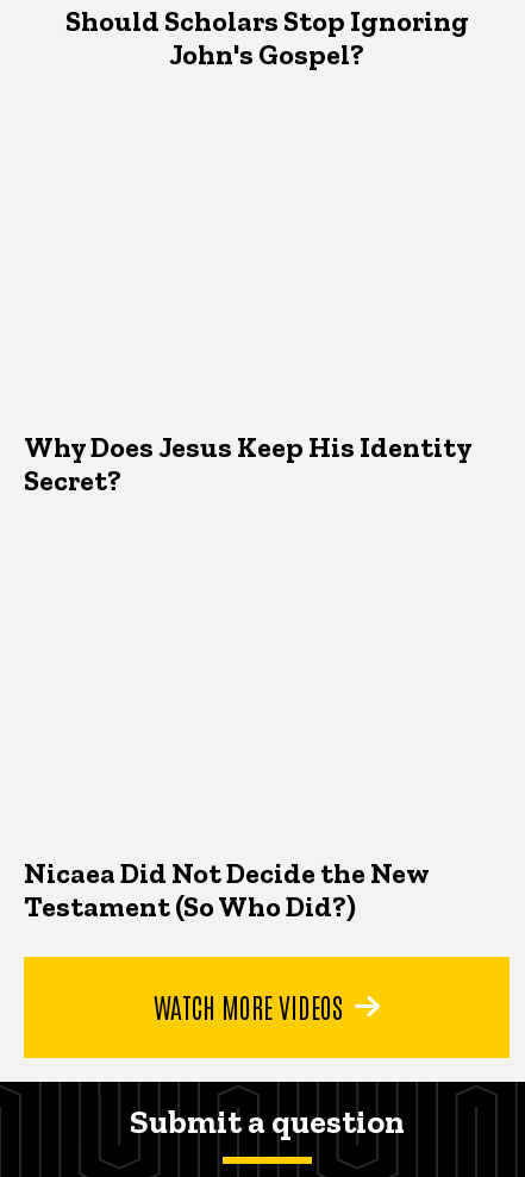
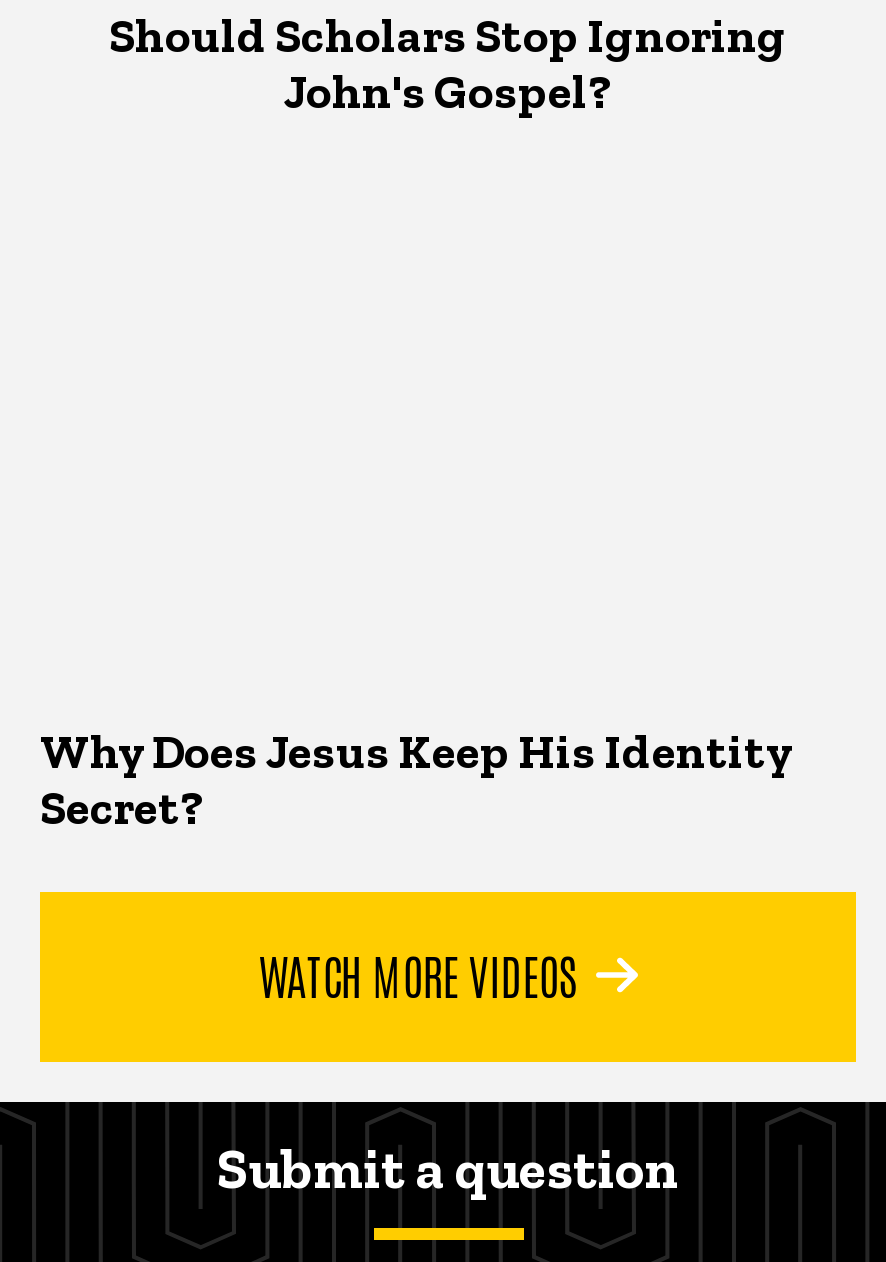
[24,855,429,923] Nicaea Did Not Decide the New | Testament (So Who Did?) -> none

